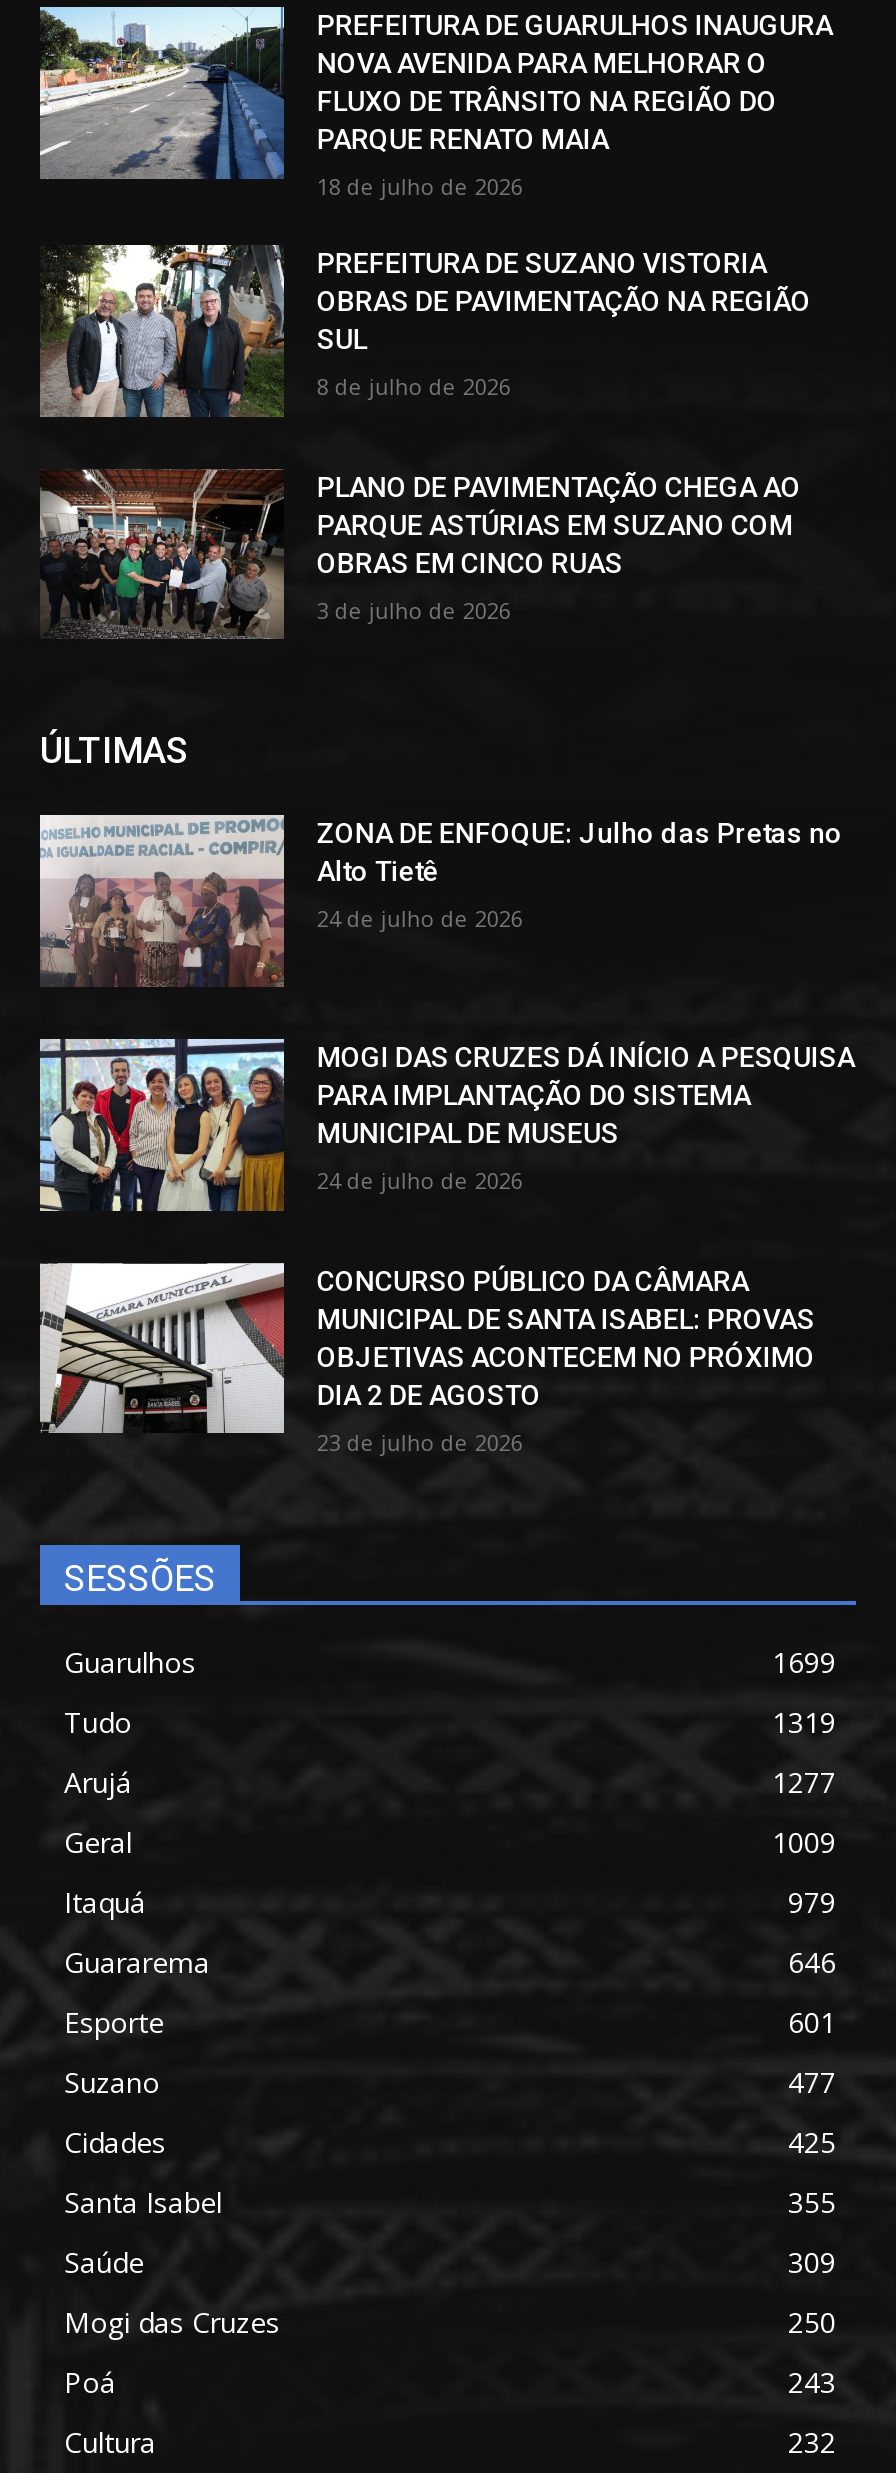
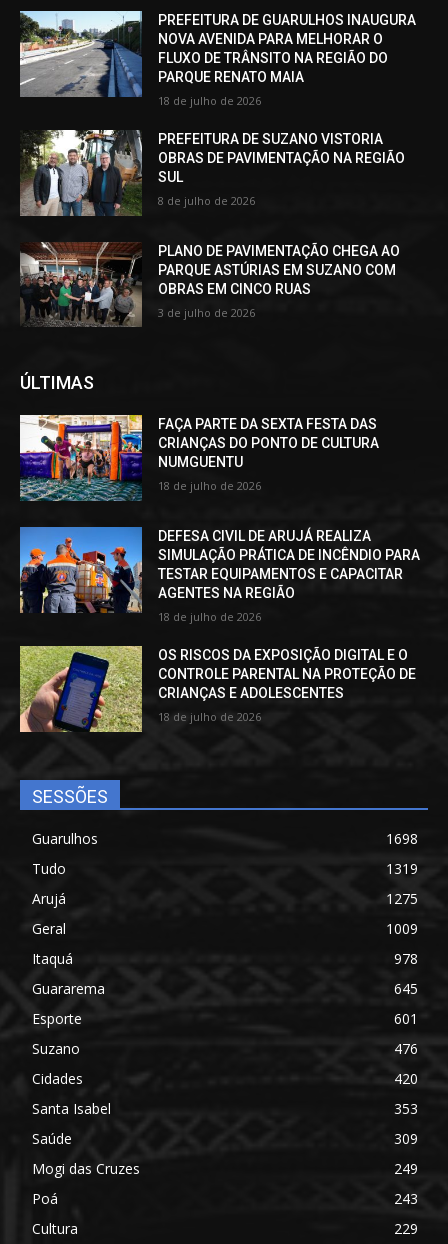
[38,813,843,987] [image] | ZONA DE ENFOQUE: Julho das Pretas no | Alto Tietê -> [19,414,379,502] [image] | FAÇA PARTE DA SEXTA FESTA DAS | CRIANÇAS DO PONTO DE CULTURA | NUMGUENTU
[317,904,523,934] 24 de julho de 2026 -> [158,478,261,493] 18 de julho de 2026
[38,1037,855,1213] [image] | MOGI DAS CRUZES DÁ INÍCIO A PESQUISA | PARA IMPLANTAÇÃO DO SISTEMA | MUNICIPAL DE MUSEUS -> [19,526,420,614] [image] | DEFESA CIVIL DE ARUJÁ REALIZA | SIMULAÇÃO PRÁTICA DE INCÊNDIO PARA | TESTAR EQUIPAMENTOS E CAPACITAR | AGENTES NA REGIÃO
[317,1165,523,1195] 24 de julho de 2026 -> [158,609,261,624] 18 de julho de 2026
[38,1261,815,1449] [image] | CONCURSO PÚBLICO DA CÂMARA | MUNICIPAL DE SANTA ISABEL: PROVAS | OBJETIVAS ACONTECEM NO PRÓXIMO | DIA 2 DE AGOSTO -> [19,639,416,733] [image] | OS RISCOS DA EXPOSIÇÃO DIGITAL E O | CONTROLE PARENTAL NA PROTEÇÃO DE | CRIANÇAS E ADOLESCENTES
[317,1427,523,1457] 23 de julho de 2026 -> [158,709,261,724] 18 de julho de 2026
[772,1643,836,1681] 1699 -> [386,829,418,848] 1698
[772,1763,836,1801] 1277 -> [386,889,418,908] 1275
[788,1883,836,1921] 979 -> [394,949,418,968] 978
[788,1943,836,1981] 646 -> [394,979,418,998] 645
[788,2063,836,2101] 477 -> [394,1039,418,1058] 476
[788,2123,836,2161] 425 -> [394,1069,418,1088] 420
[788,2183,836,2221] 355 -> [394,1099,418,1118] 353
[788,2303,836,2341] 250 -> [394,1159,418,1178] 249
[788,2423,836,2461] 232 -> [394,1219,418,1238] 229

